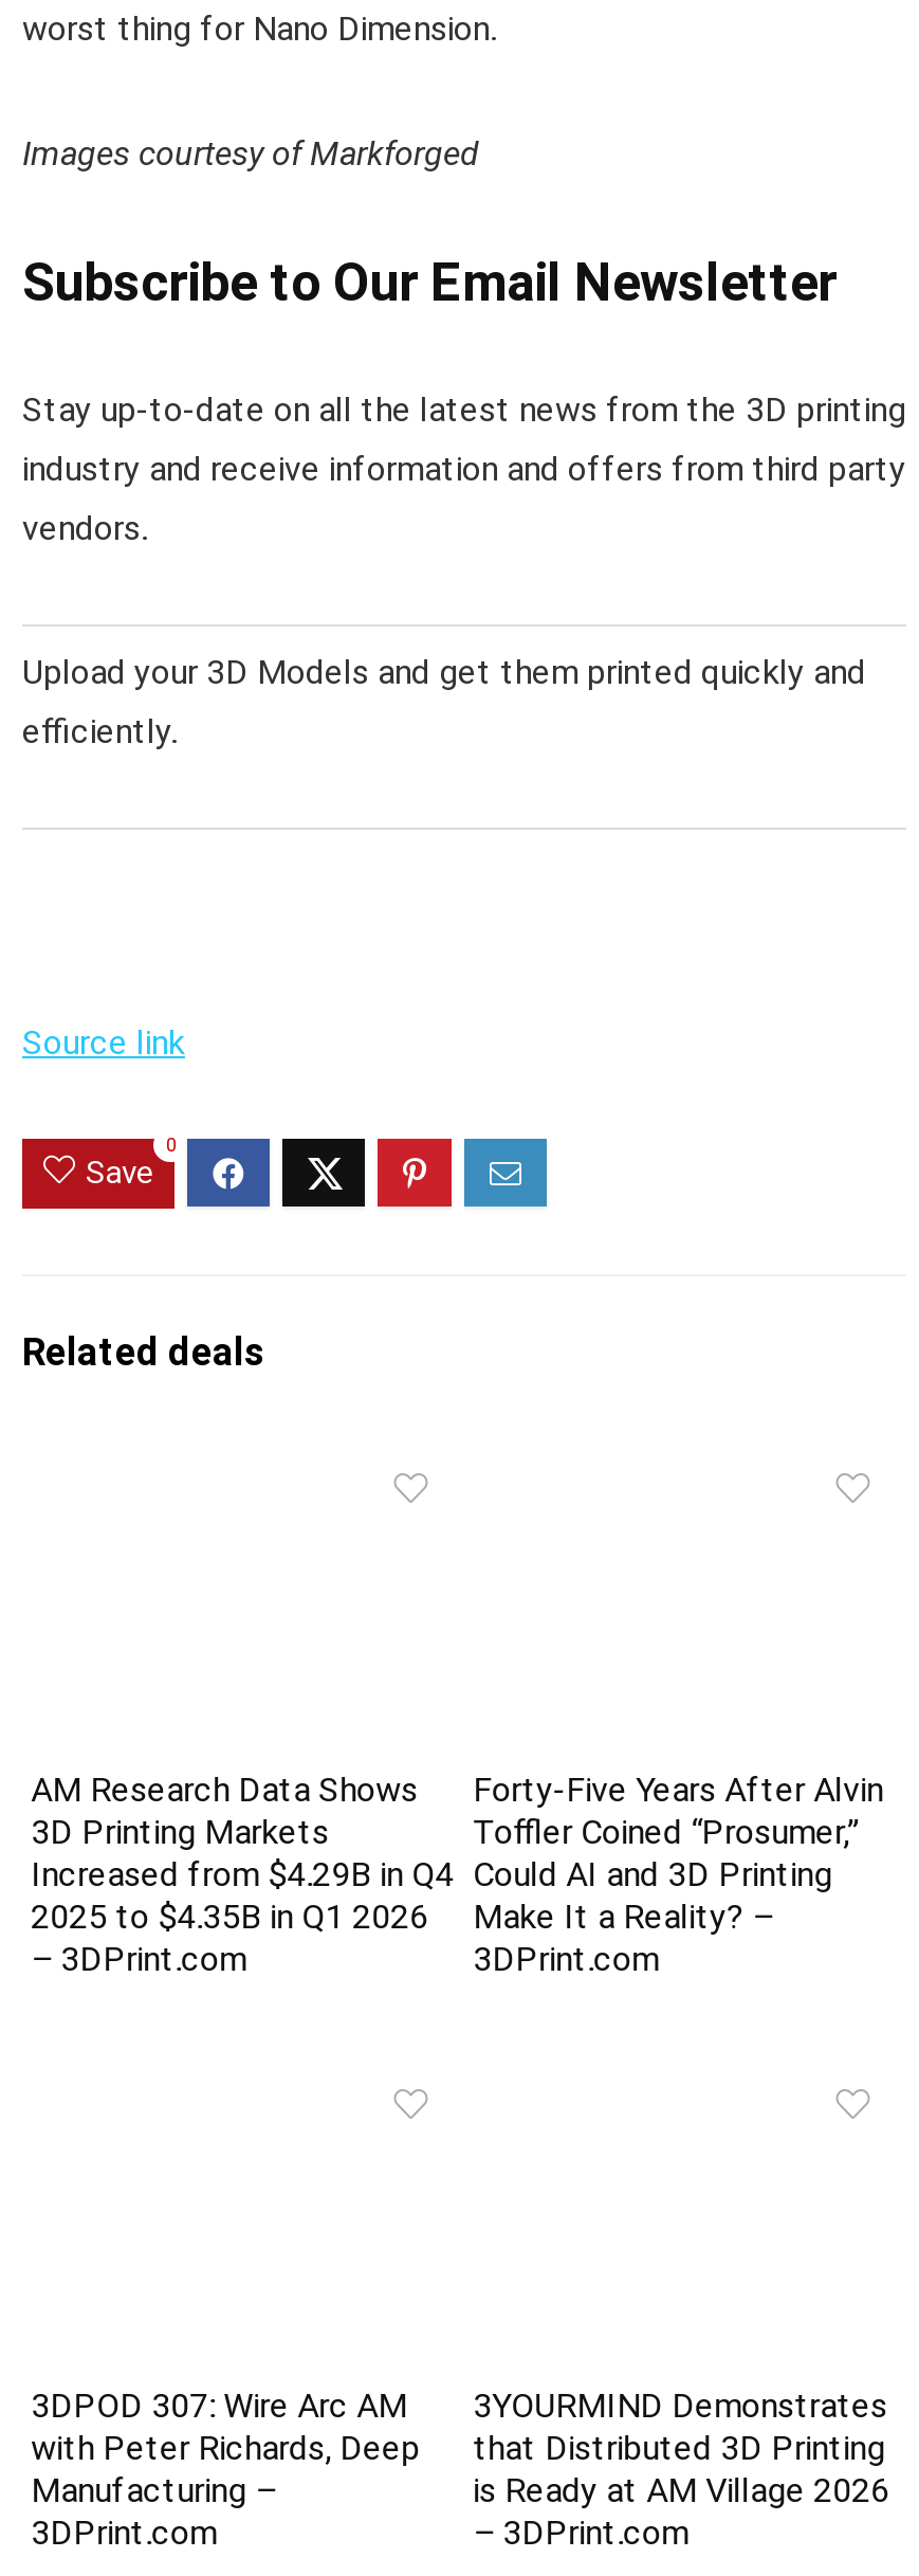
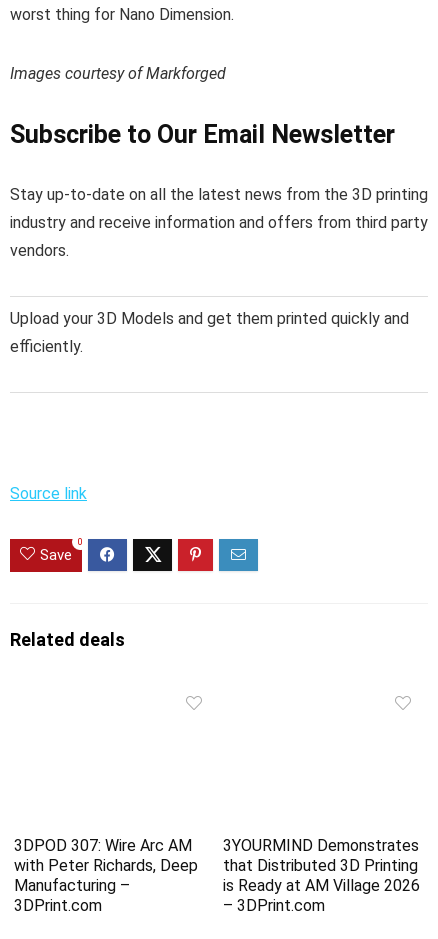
[31,1769,454,1979] AM Research Data Shows | 3D Printing Markets | Increased from $4.29B in Q4 | 2025 to $4.35B in Q1 2026 | – 3DPrint.com -> none
[473,1769,883,1979] Forty-Five Years After Alvin | Toffler Coined “Prosumer,” | Could AI and 3D Printing | Make It a Reality? – | 3DPrint.com -> none

